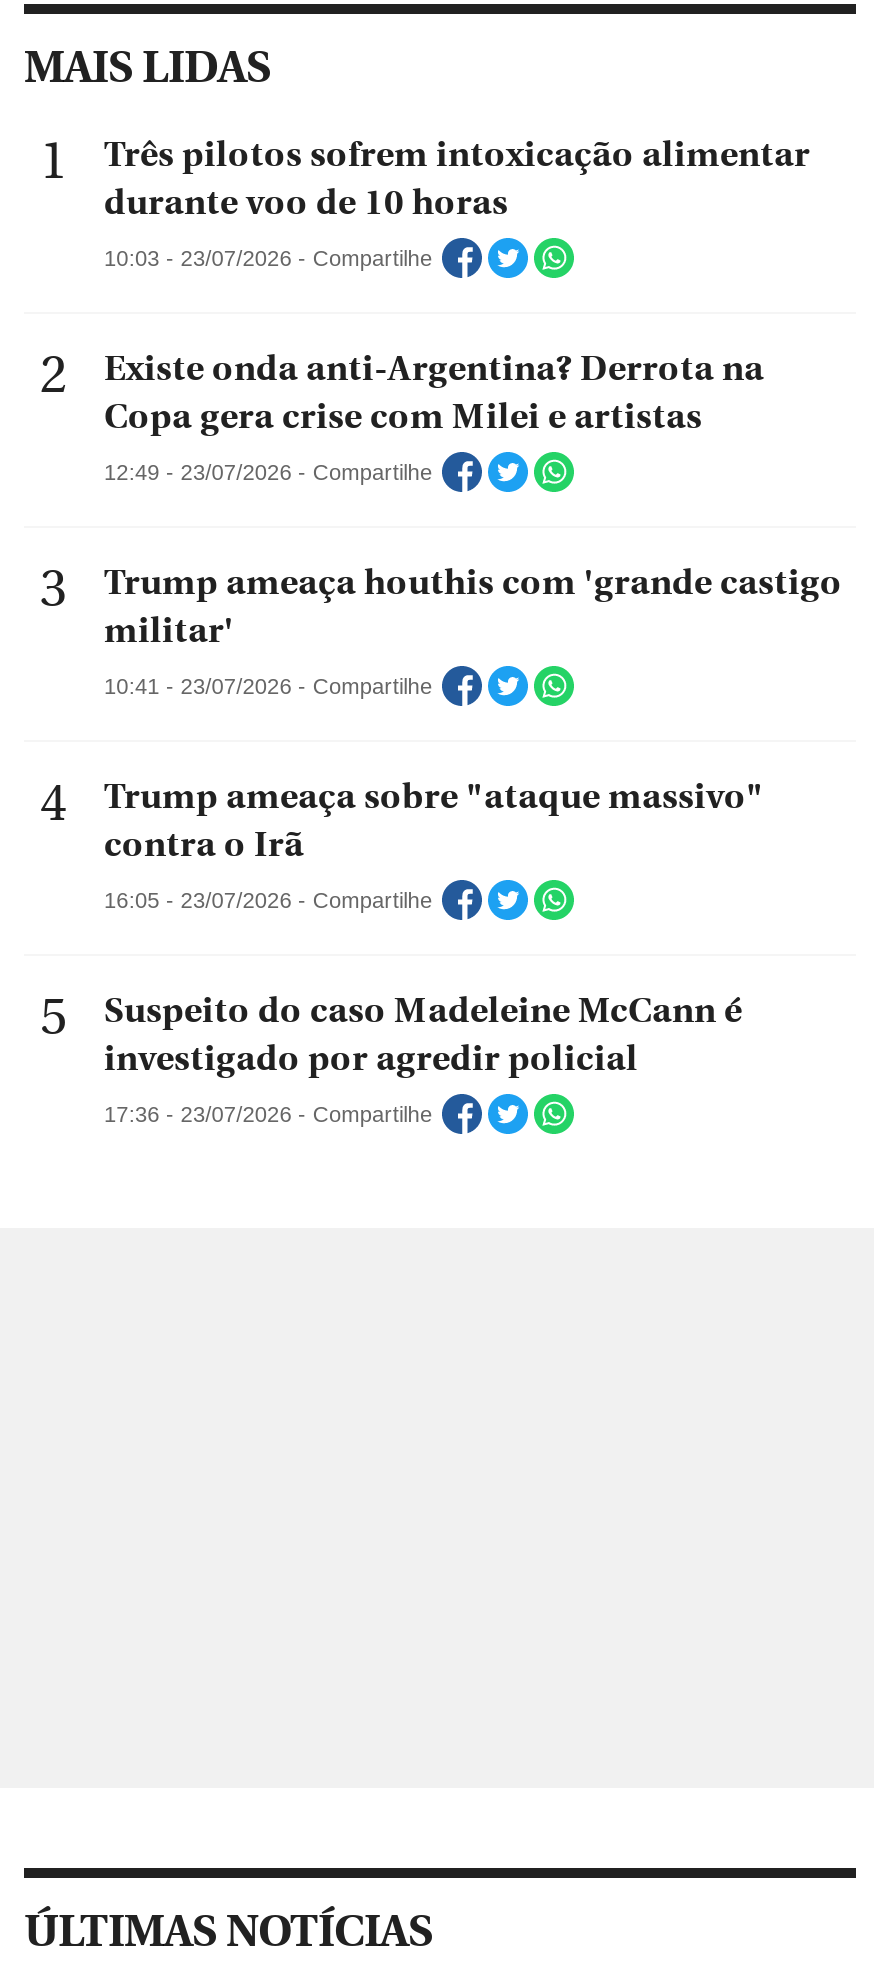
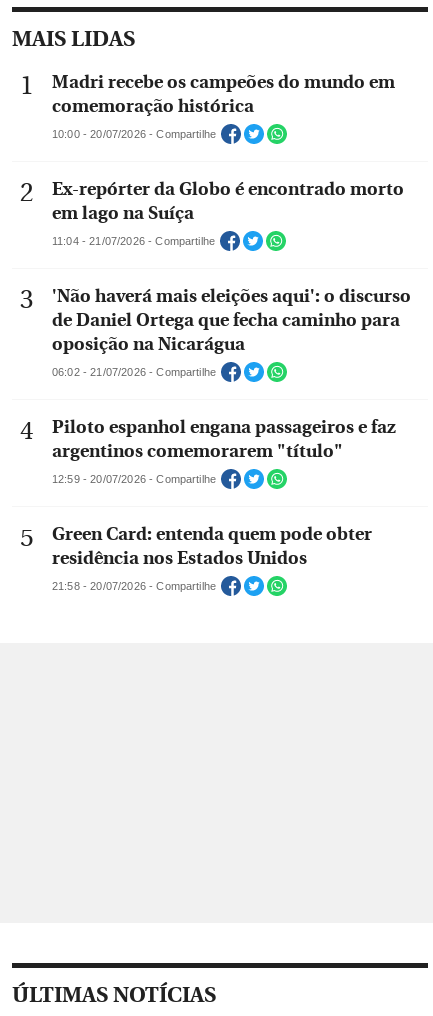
[104,133,810,223] Três pilotos sofrem intoxicação alimentar | durante voo de 10 horas -> [52,72,395,117] Madri recebe os campeões do mundo em | comemoração histórica
[104,246,432,270] 10:03 - 23/07/2026 - Compartilhe -> [52,128,216,140] 10:00 - 20/07/2026 - Compartilhe
[104,347,764,437] Existe onda anti-Argentina? Derrota na | Copa gera crise com Milei e artistas -> [52,179,404,224] Ex-repórter da Globo é encontrado morto | em lago na Suíça
[104,460,432,484] 12:49 - 23/07/2026 - Compartilhe -> [52,235,215,247] 11:04 - 21/07/2026 - Compartilhe
[104,561,842,651] Trump ameaça houthis com 'grande castigo | militar' -> [52,286,411,355] 'Não haverá mais eleições aqui': o discurso | de Daniel Ortega que fecha caminho para | oposição na Nicarágua
[104,674,432,698] 10:41 - 23/07/2026 - Compartilhe -> [52,366,216,378] 06:02 - 21/07/2026 - Compartilhe
[104,775,764,865] Trump ameaça sobre "ataque massivo" | contra o Irã -> [52,417,396,462] Piloto espanhol engana passageiros e faz | argentinos comemorarem "título"
[104,888,432,912] 16:05 - 23/07/2026 - Compartilhe -> [52,473,216,485] 12:59 - 20/07/2026 - Compartilhe
[104,989,742,1079] Suspeito do caso Madeleine McCann é | investigado por agredir policial -> [52,524,372,569] Green Card: entenda quem pode obter | residência nos Estados Unidos
[104,1102,432,1126] 17:36 - 23/07/2026 - Compartilhe -> [52,580,216,592] 21:58 - 20/07/2026 - Compartilhe

